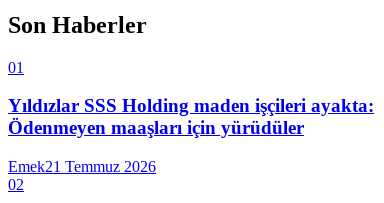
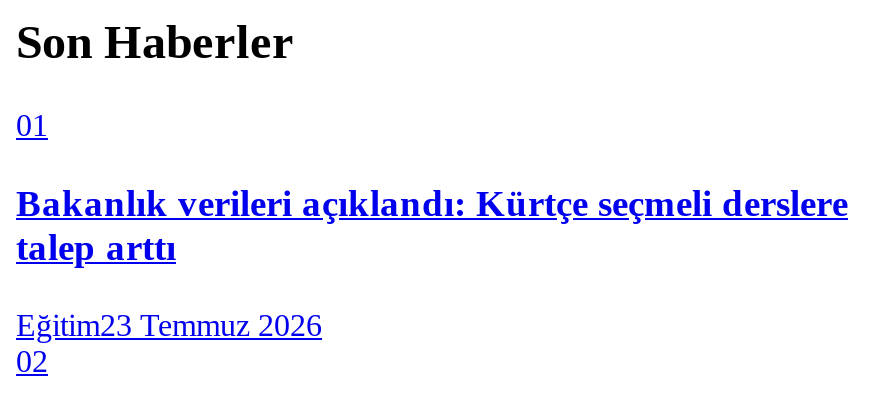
[8,95,374,138] Yıldızlar SSS Holding maden işçileri ayakta: | Ödenmeyen maaşları için yürüdüler -> [16,183,848,269] Bakanlık verileri açıklandı: Kürtçe seçmeli derslere | talep arttı
[8,158,156,175] Emek21 Temmuz 2026 -> [16,308,322,342] Eğitim23 Temmuz 2026

